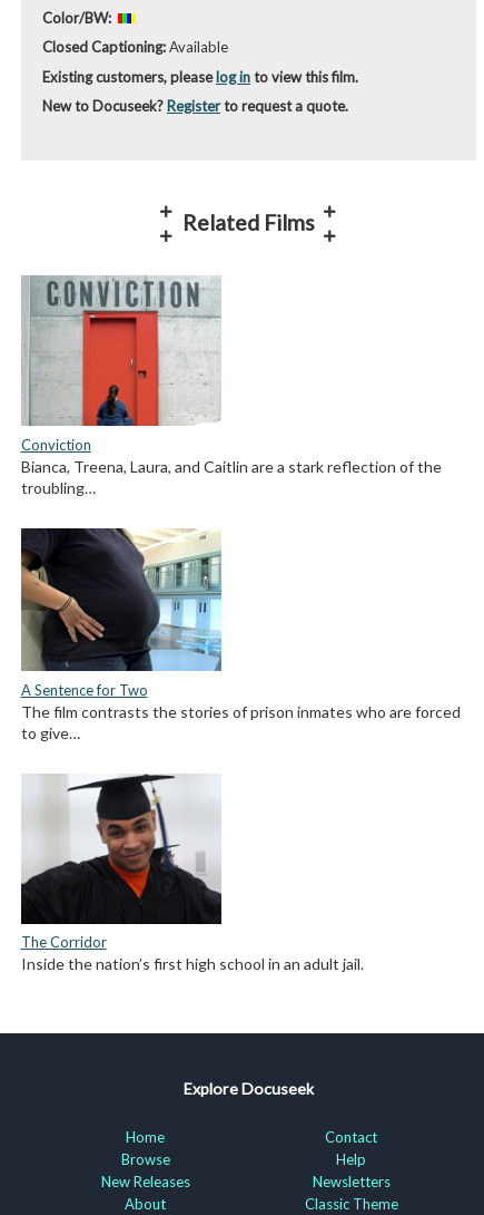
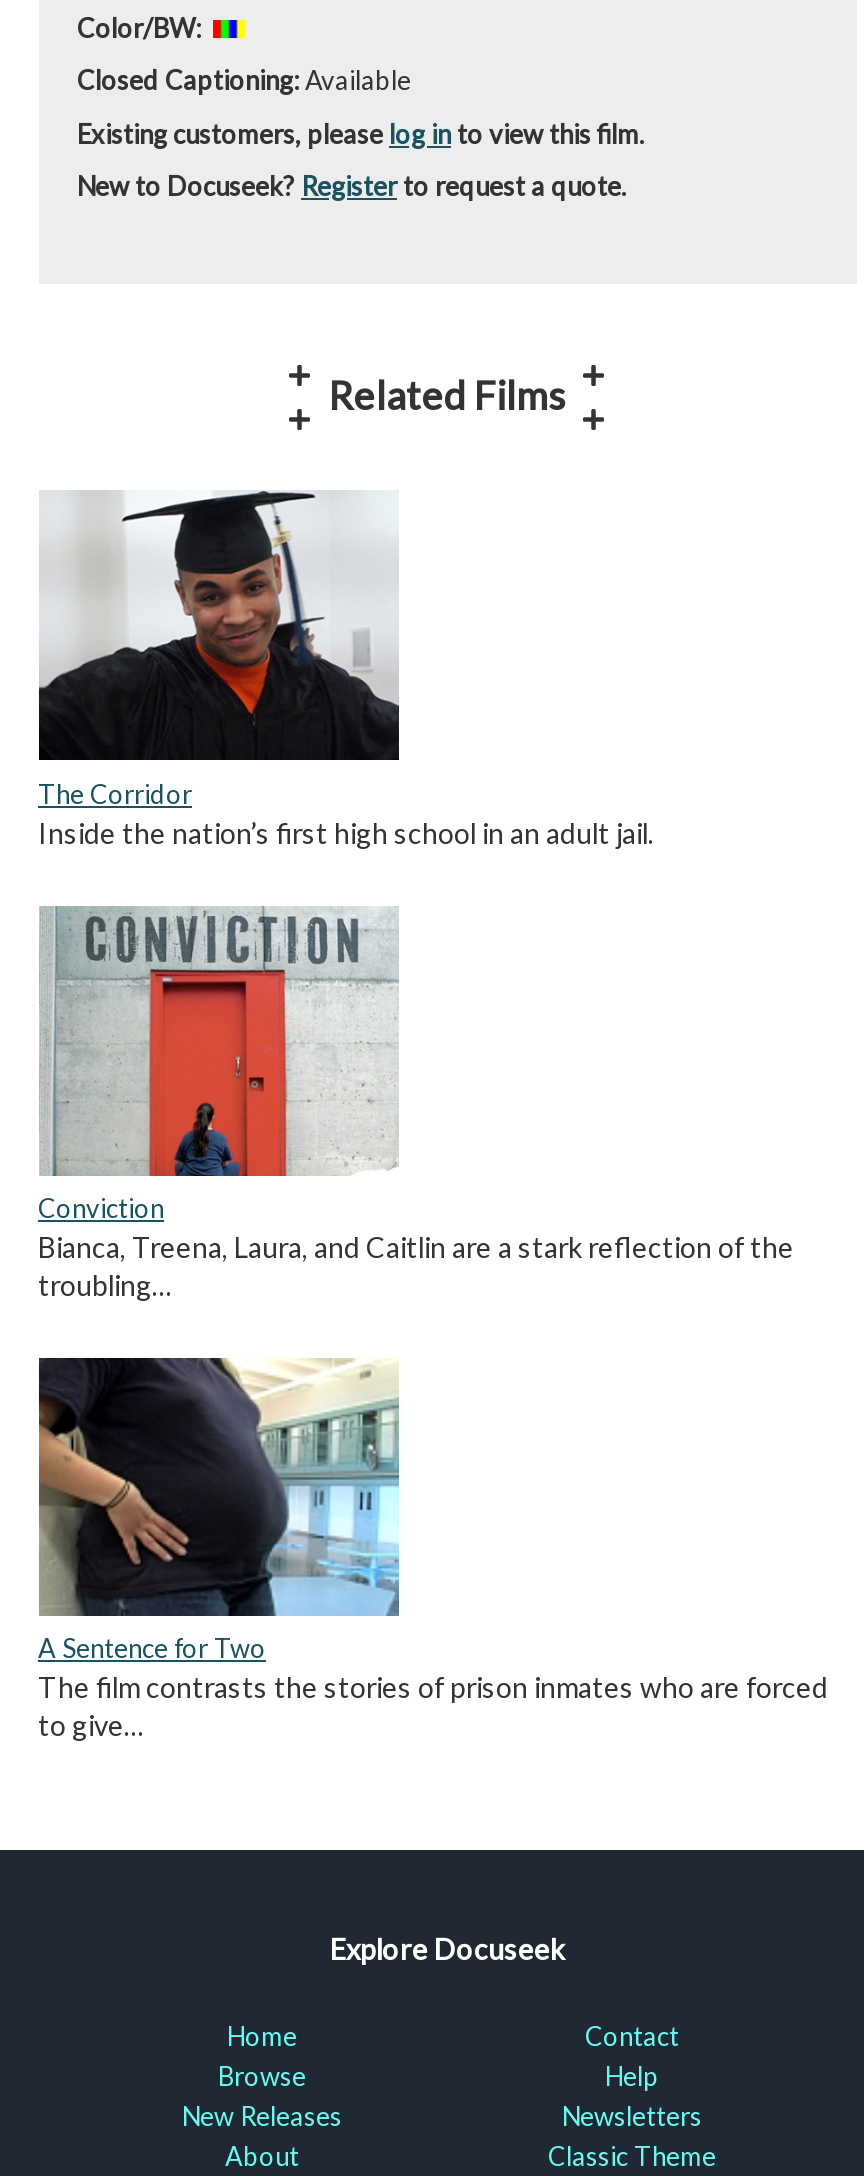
moved [21,275,460,742] -> [38,906,828,1742]: [image] | Conviction | Bianca, Treena, Laura, and Caitlin are a stark reflection of the | troubling… | A Sentence for Two | The film contrasts the stories of prison inmates who are forced | to give…
moved [20,774,363,973] -> [37,492,654,850]: [image] | The Corridor | Inside the nation’s first high school in an adult jail.

